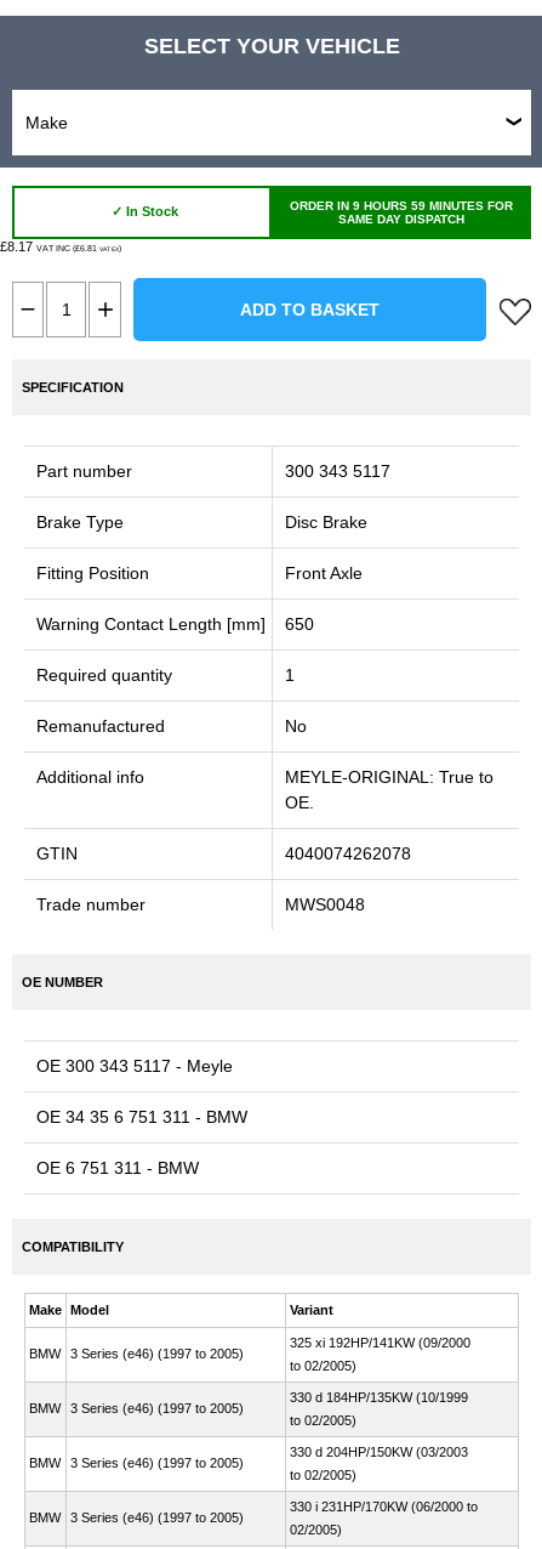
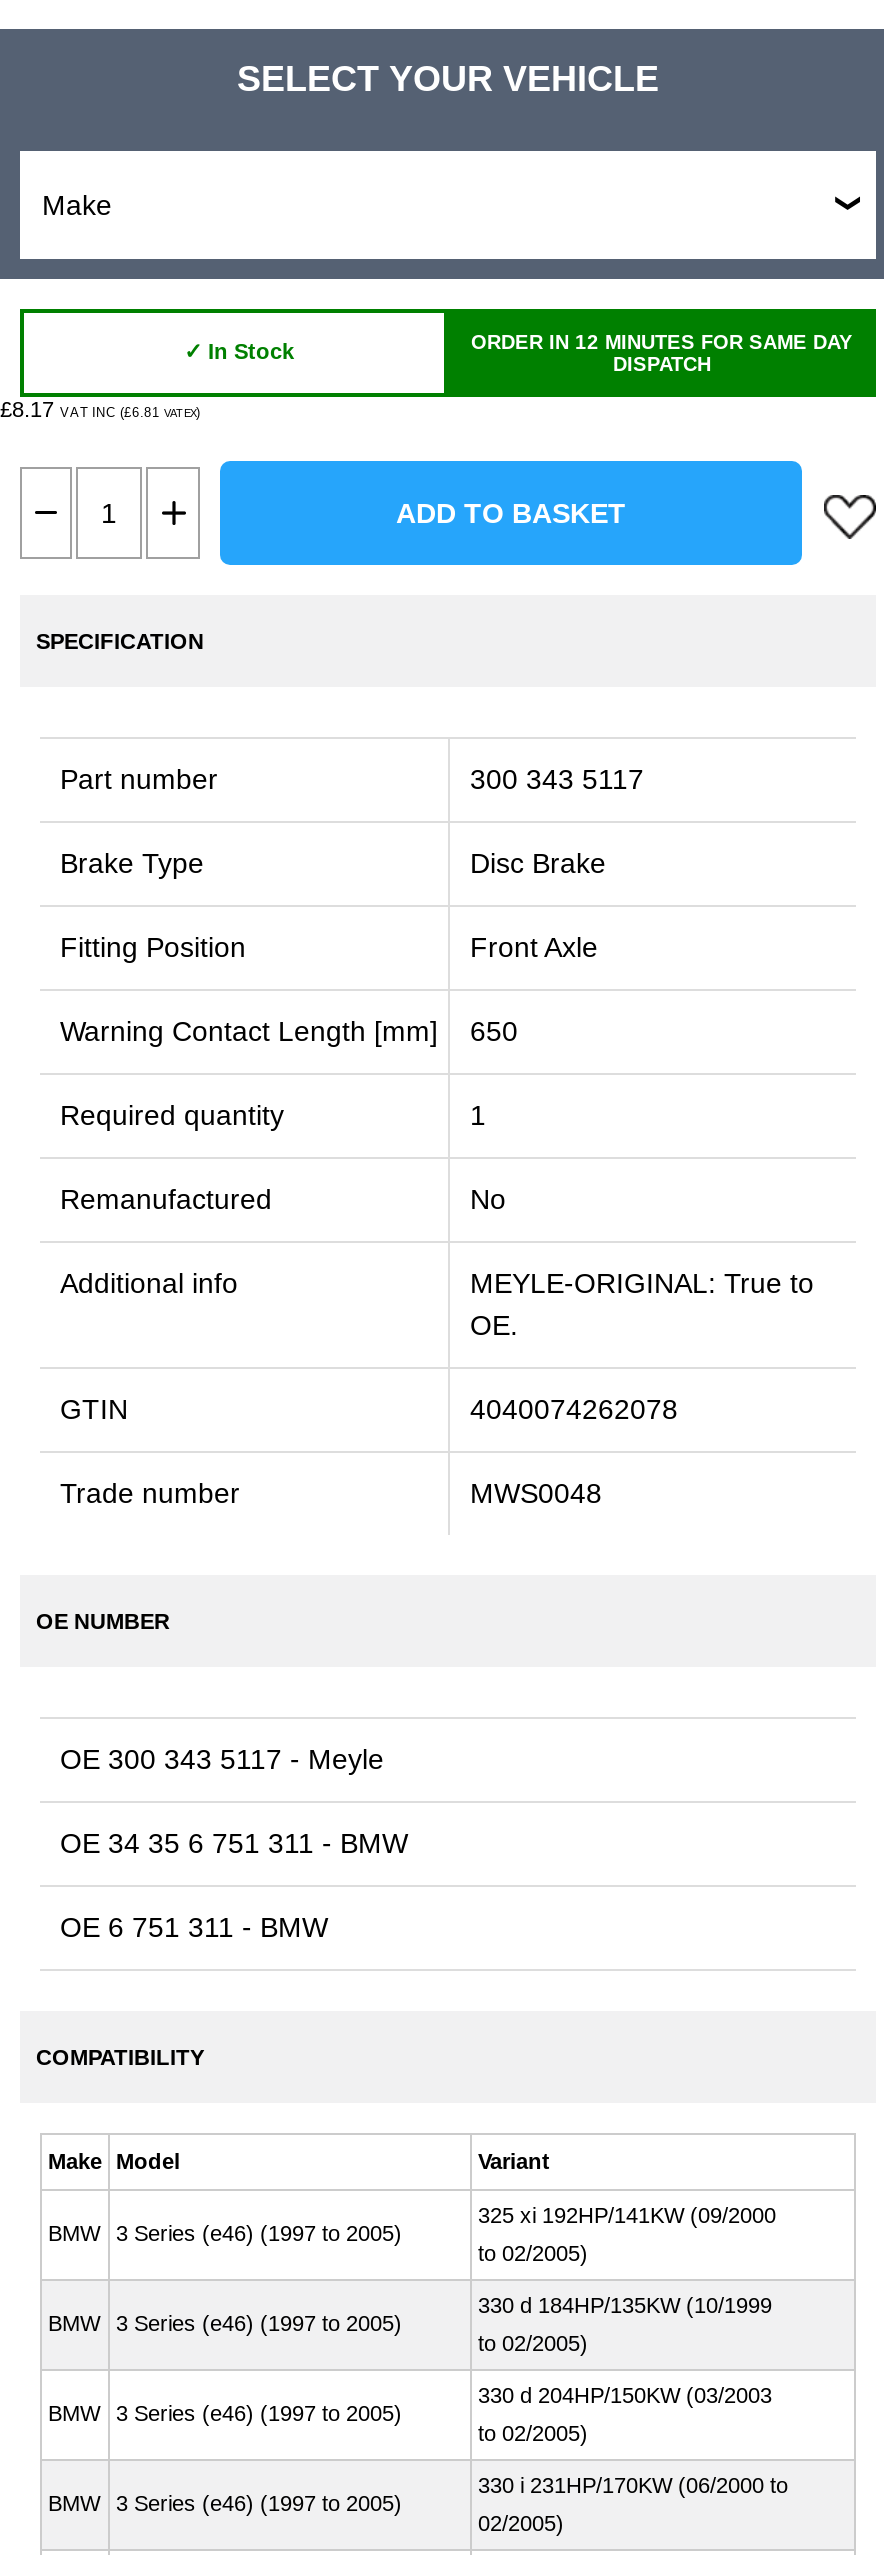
[290,199,513,226] ORDER IN 9 HOURS 59 MINUTES FOR | SAME DAY DISPATCH -> [471,331,853,375] ORDER IN 12 MINUTES FOR SAME DAY | DISPATCH

